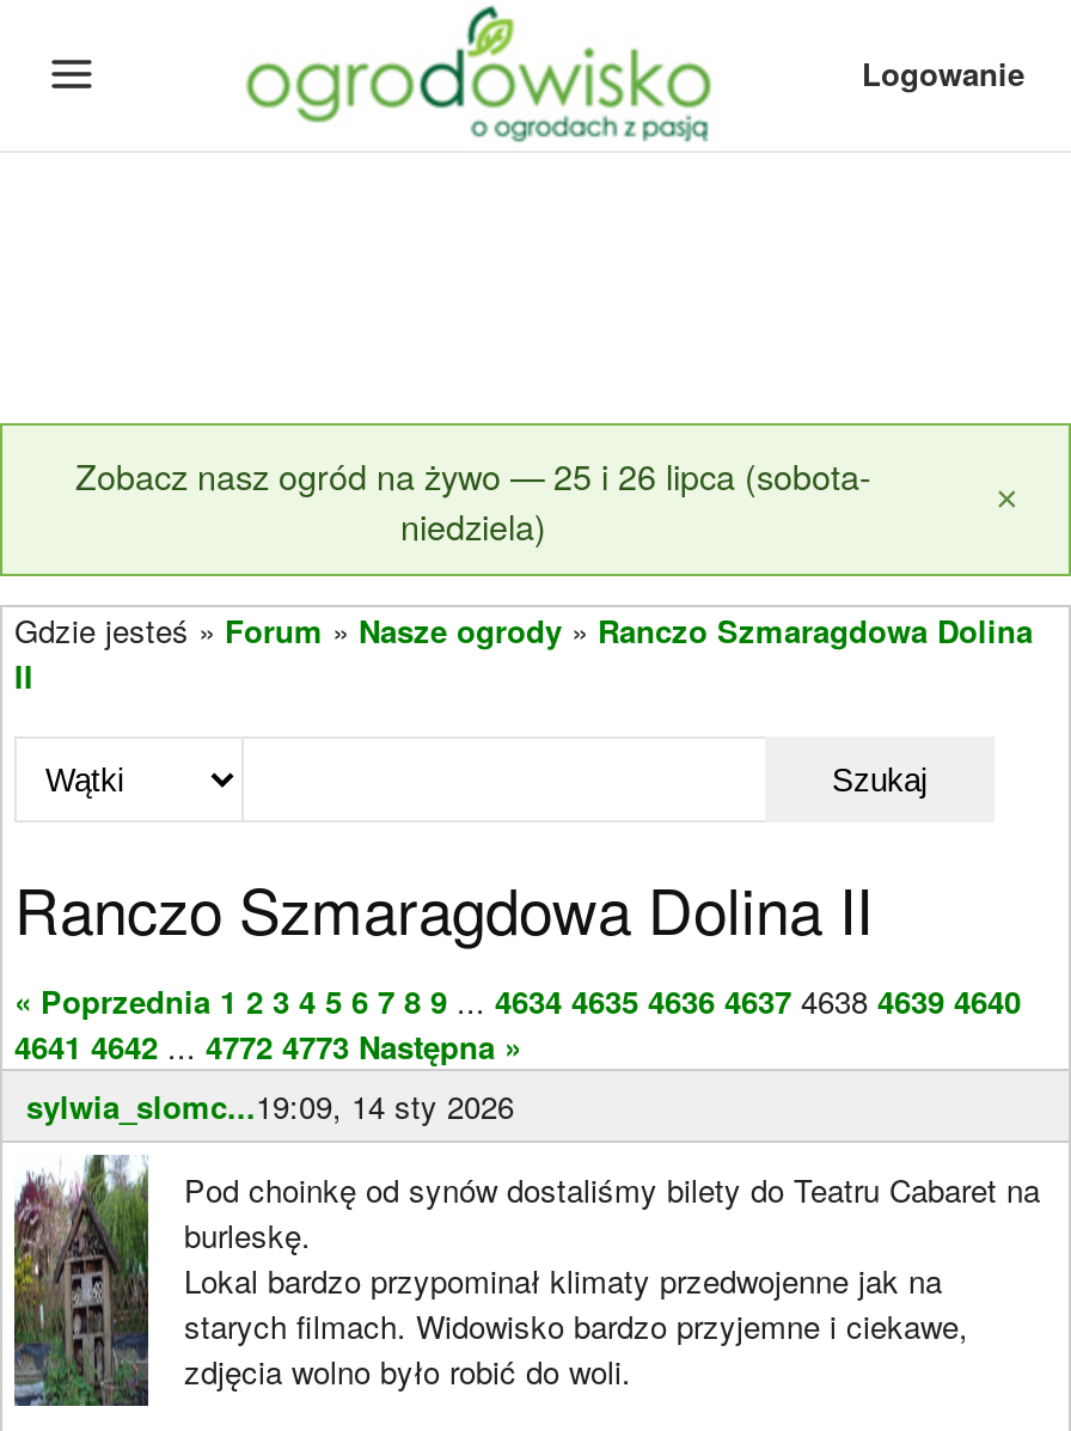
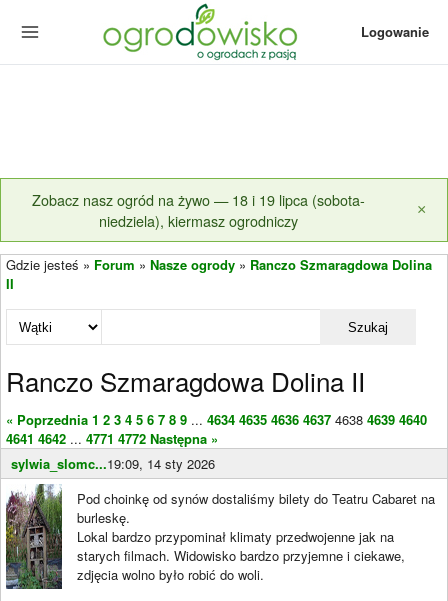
[75,450,871,550] Zobacz nasz ogród na żywo — 25 i 26 lipca (sobota- | niedziela) -> [31,189,364,231] Zobacz nasz ogród na żywo — 18 i 19 lipca (sobota- | niedziela), kiermasz ogrodniczy
[14,1023,521,1069] 4641 4642 ... 4772 4773 Następna » -> [6,429,218,448] 4641 4642 ... 4771 4772 Następna »

